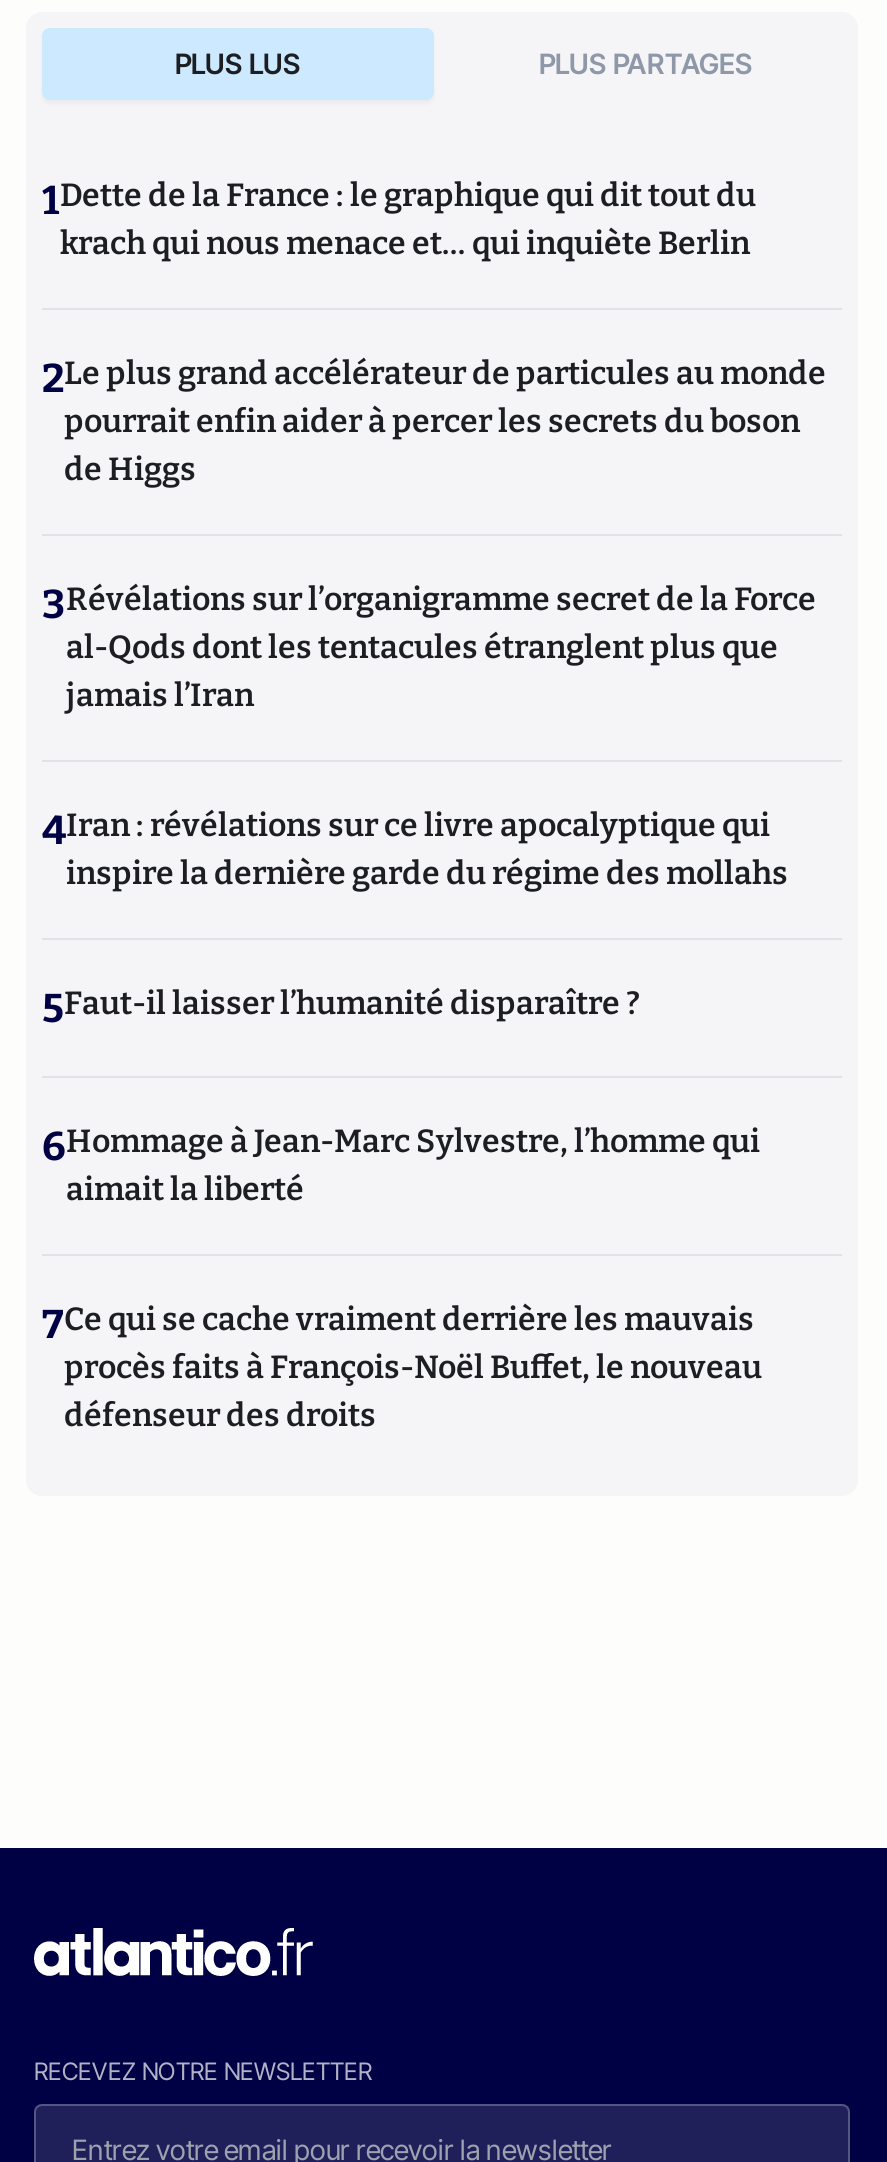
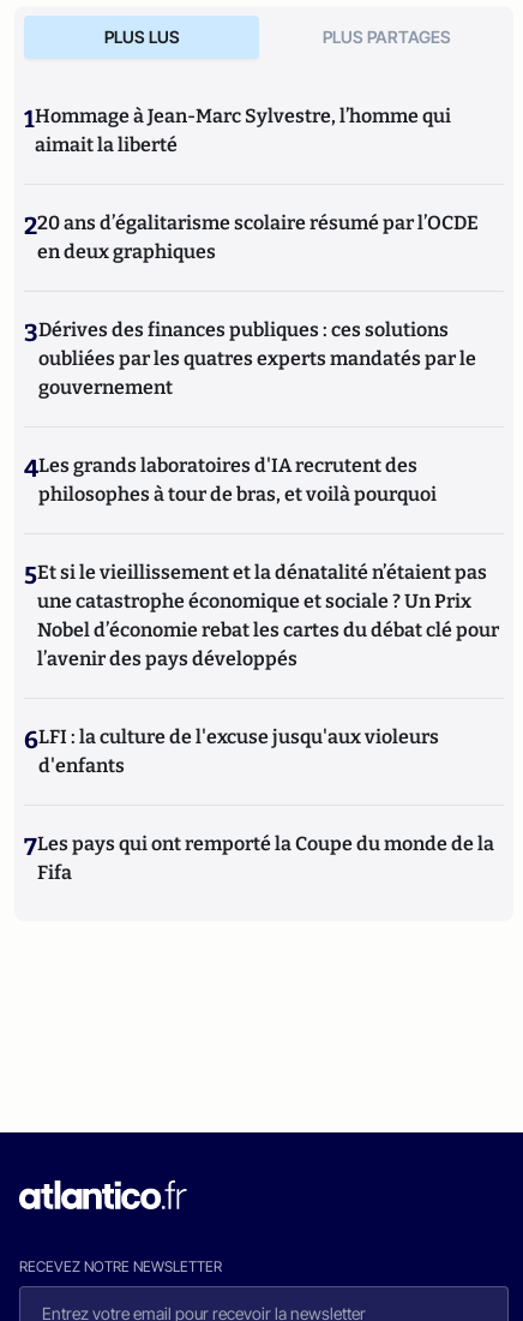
[42,176,826,1170] 1Dette de la France : le graphique qui dit tout du | krach qui nous menace et… qui inquiète Berlin | 2Le plus grand accélérateur de particules au monde | pourrait enfin aider à percer les secrets du boson | de Higgs | 3Révélations sur l’organigramme secret de la Force | al-Qods dont les tentacules étranglent plus que | jamais l’Iran | 4Iran : révélations sur ce livre apocalyptique qui | inspire la dernière garde du régime des mollahs | 5Faut-il laisser l’humanité disparaître ? | 6Hommage à Jean-Marc Sylvestre, l’homme qui -> [24,104,451,133] 1Hommage à Jean-Marc Sylvestre, l’homme qui
moved [66,1170,304,1208] -> [35,133,178,156]: aimait la liberté
[42,1300,762,1434] 7Ce qui se cache vraiment derrière les mauvais | procès faits à François-Noël Buffet, le nouveau | défenseur des droits -> [24,211,499,884] 220 ans d’égalitarisme scolaire résumé par l’OCDE | en deux graphiques | 3Dérives des finances publiques : ces solutions | oubliées par les quatres experts mandatés par le | gouvernement | 4Les grands laboratoires d'IA recrutent des | philosophes à tour de bras, et voilà pourquoi | 5Et si le vieillissement et la dénatalité n’étaient pas | une catastrophe économique et sociale ? Un Prix | Nobel d’économie rebat les cartes du débat clé pour | l’avenir des pays développés | 6LFI : la culture de l'excuse jusqu'aux violeurs | d'enfants | 7Les pays qui ont remporté la Coupe du monde de la | Fifa

